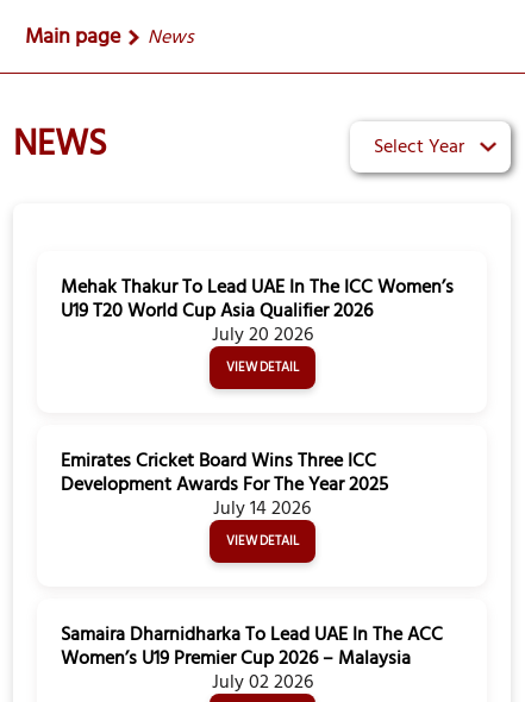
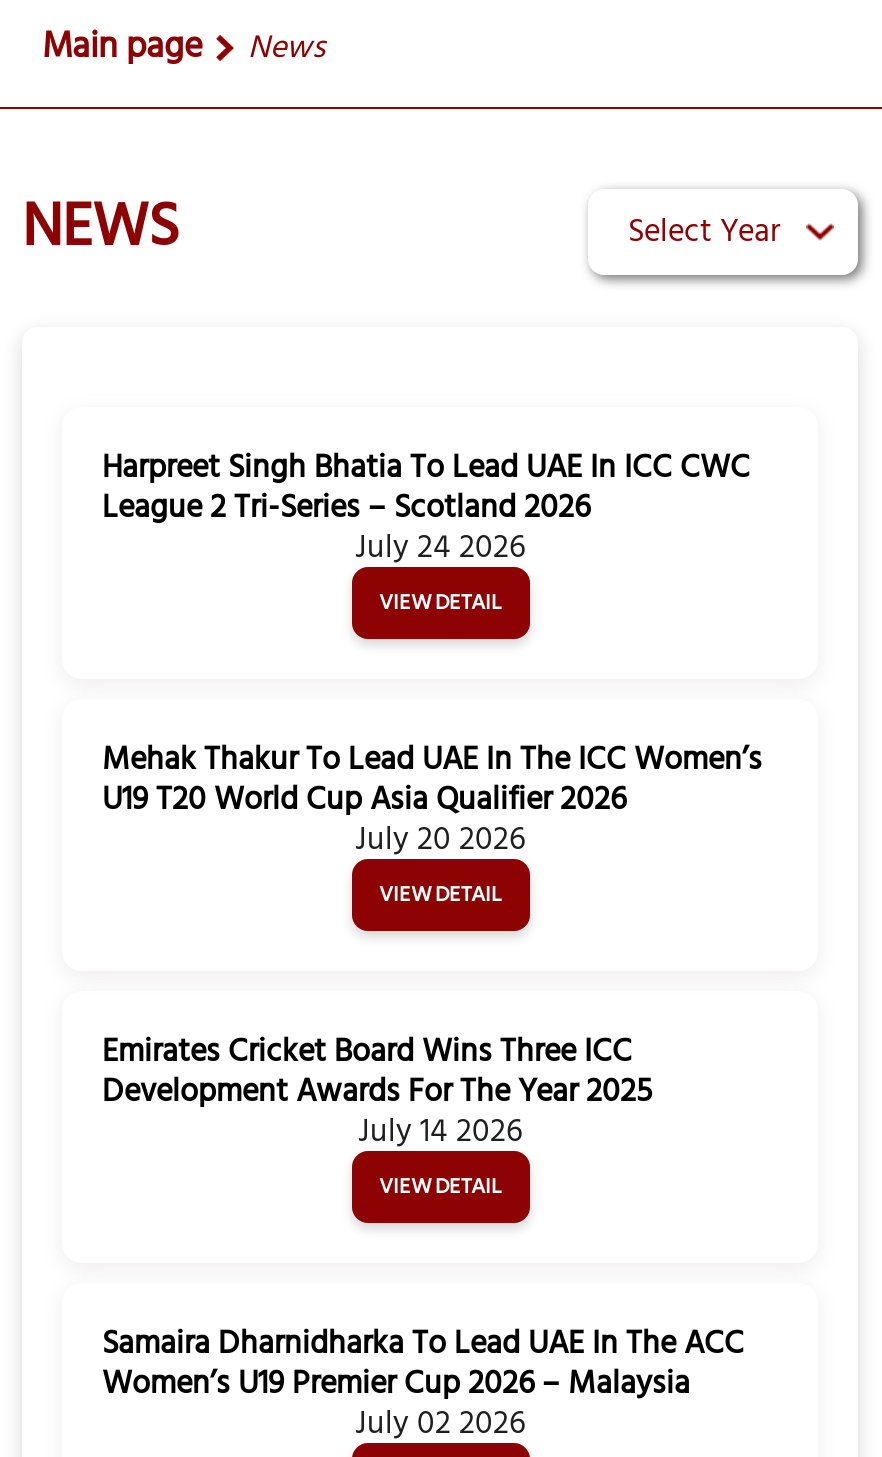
none -> [102,441,750,621] Harpreet Singh Bhatia To Lead UAE In ICC CWC | League 2 Tri-Series – Scotland 2026 | July 24 2026 | VIEW DETAIL

